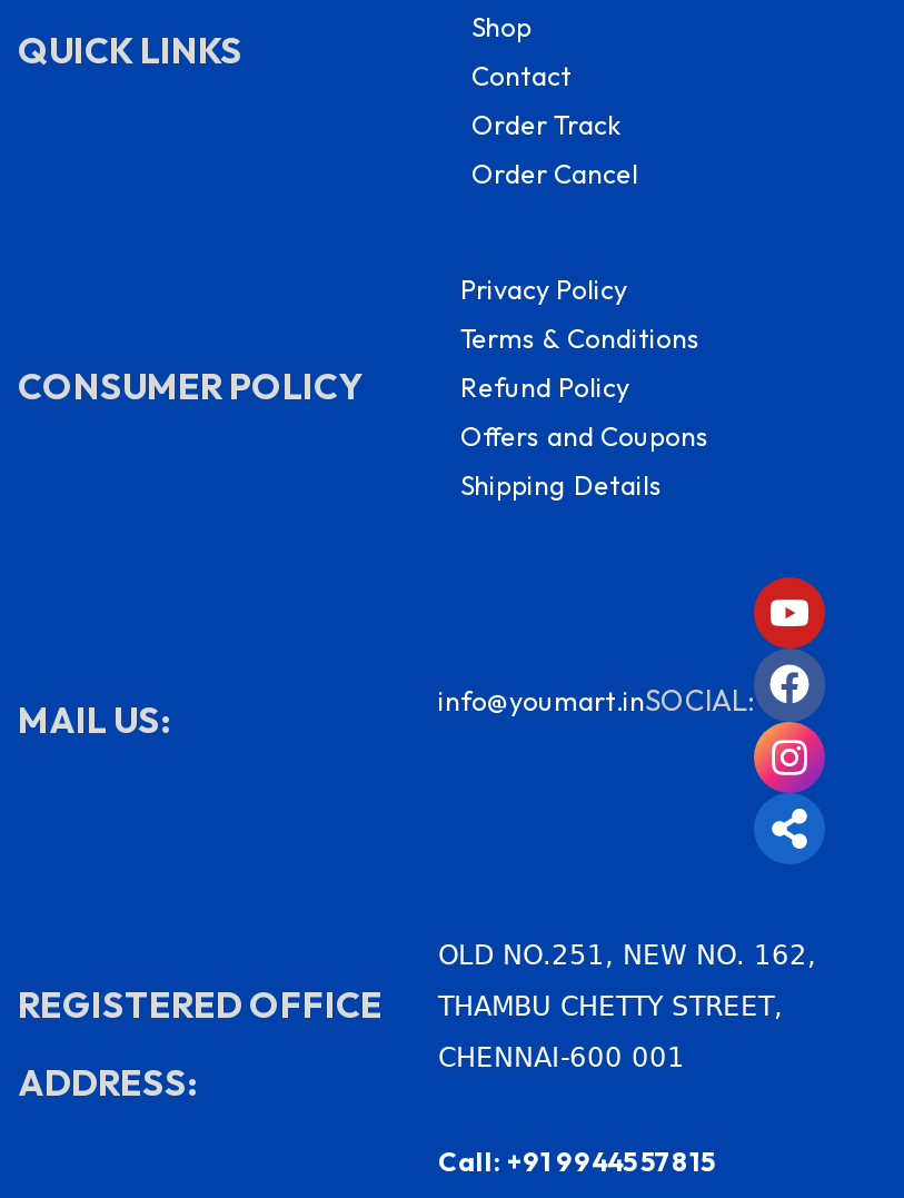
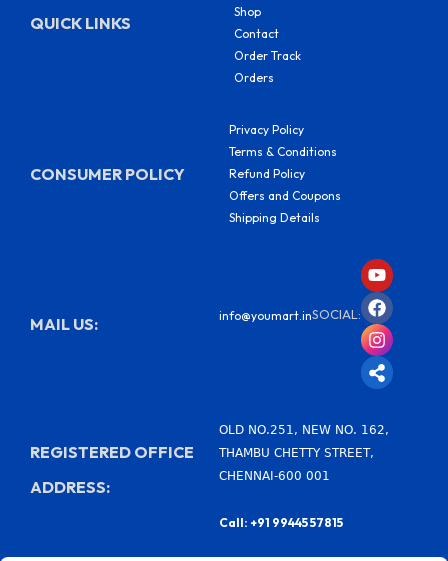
[471,156,638,190] Order Cancel -> [234,70,274,85] Orders

